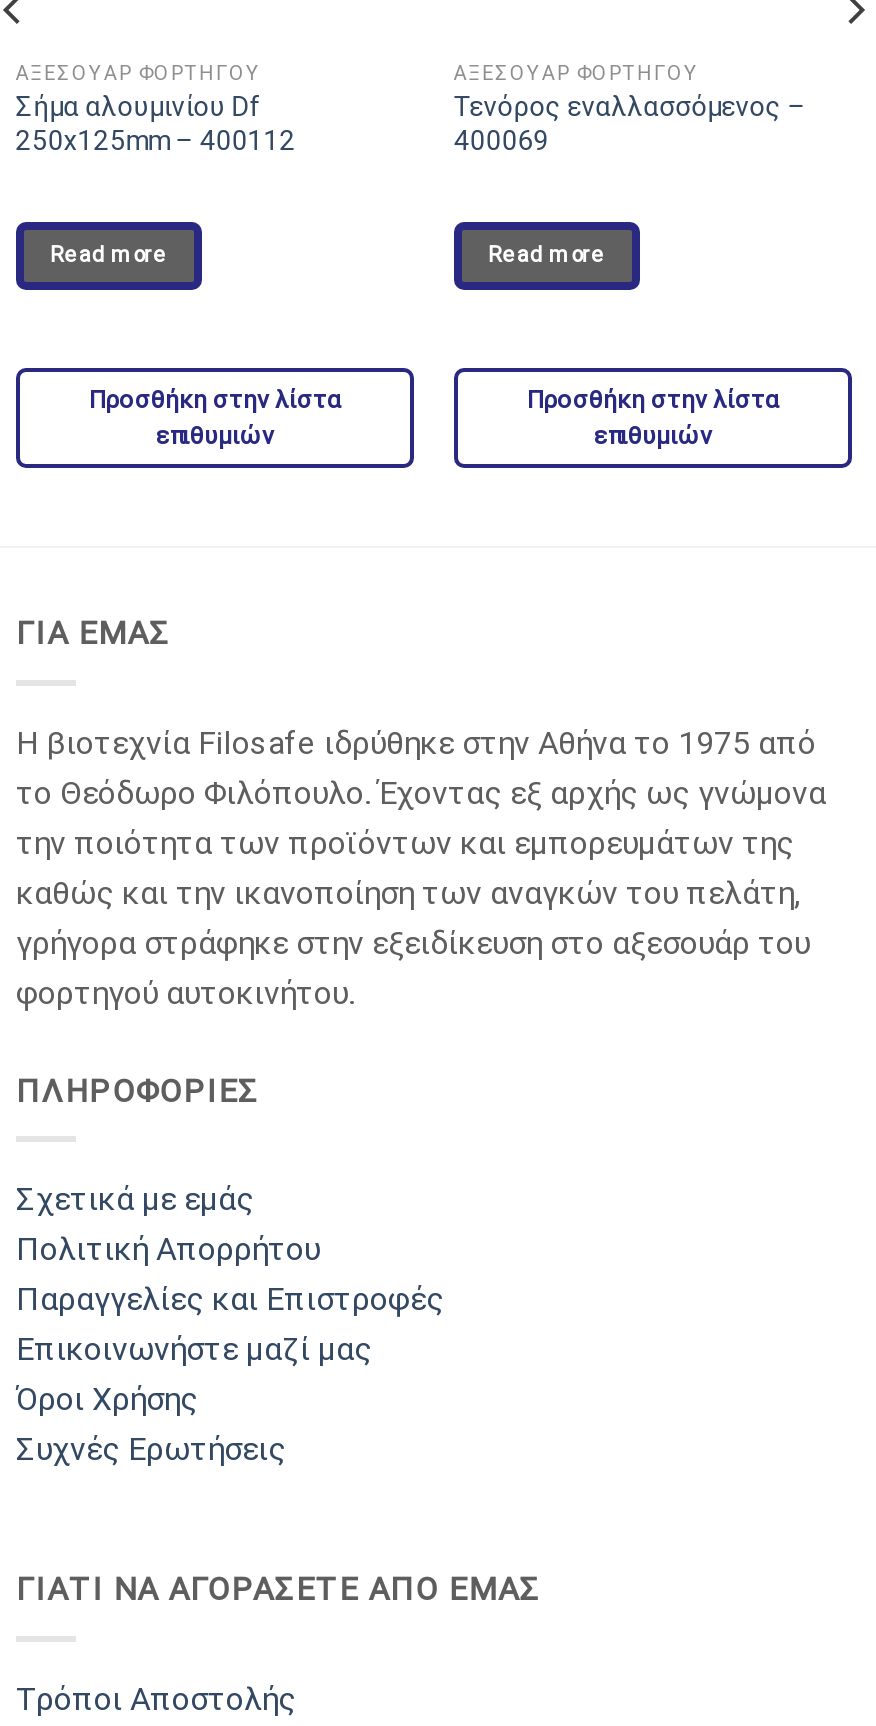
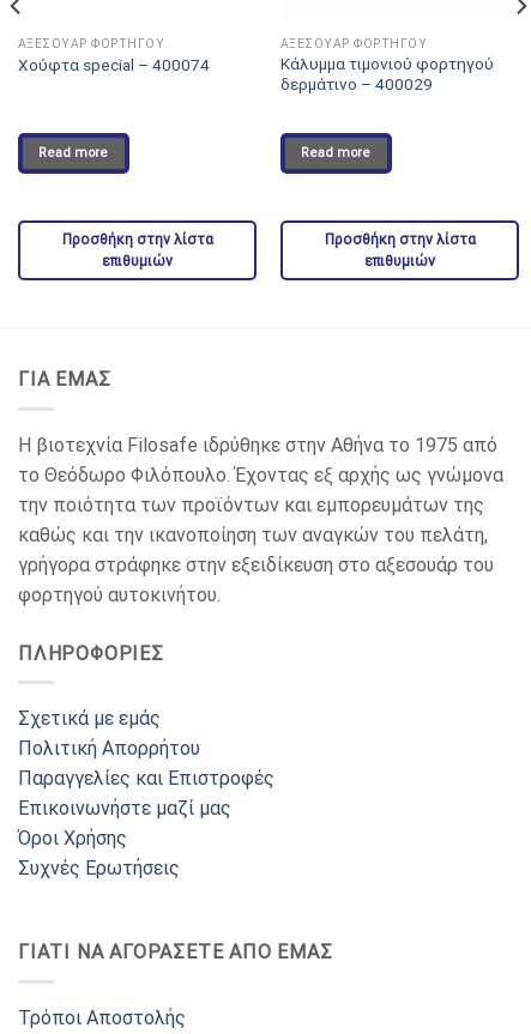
[16,91,296,157] Σήμα αλουμινίου Df | 250x125mm – 400112 -> [18,55,210,74] Χούφτα special – 400074
[454,91,806,157] Τενόρος εναλλασσόμενος – | 400069 -> [280,55,494,94] Κάλυμμα τιμονιού φορτηγού | δερμάτινο – 400029

